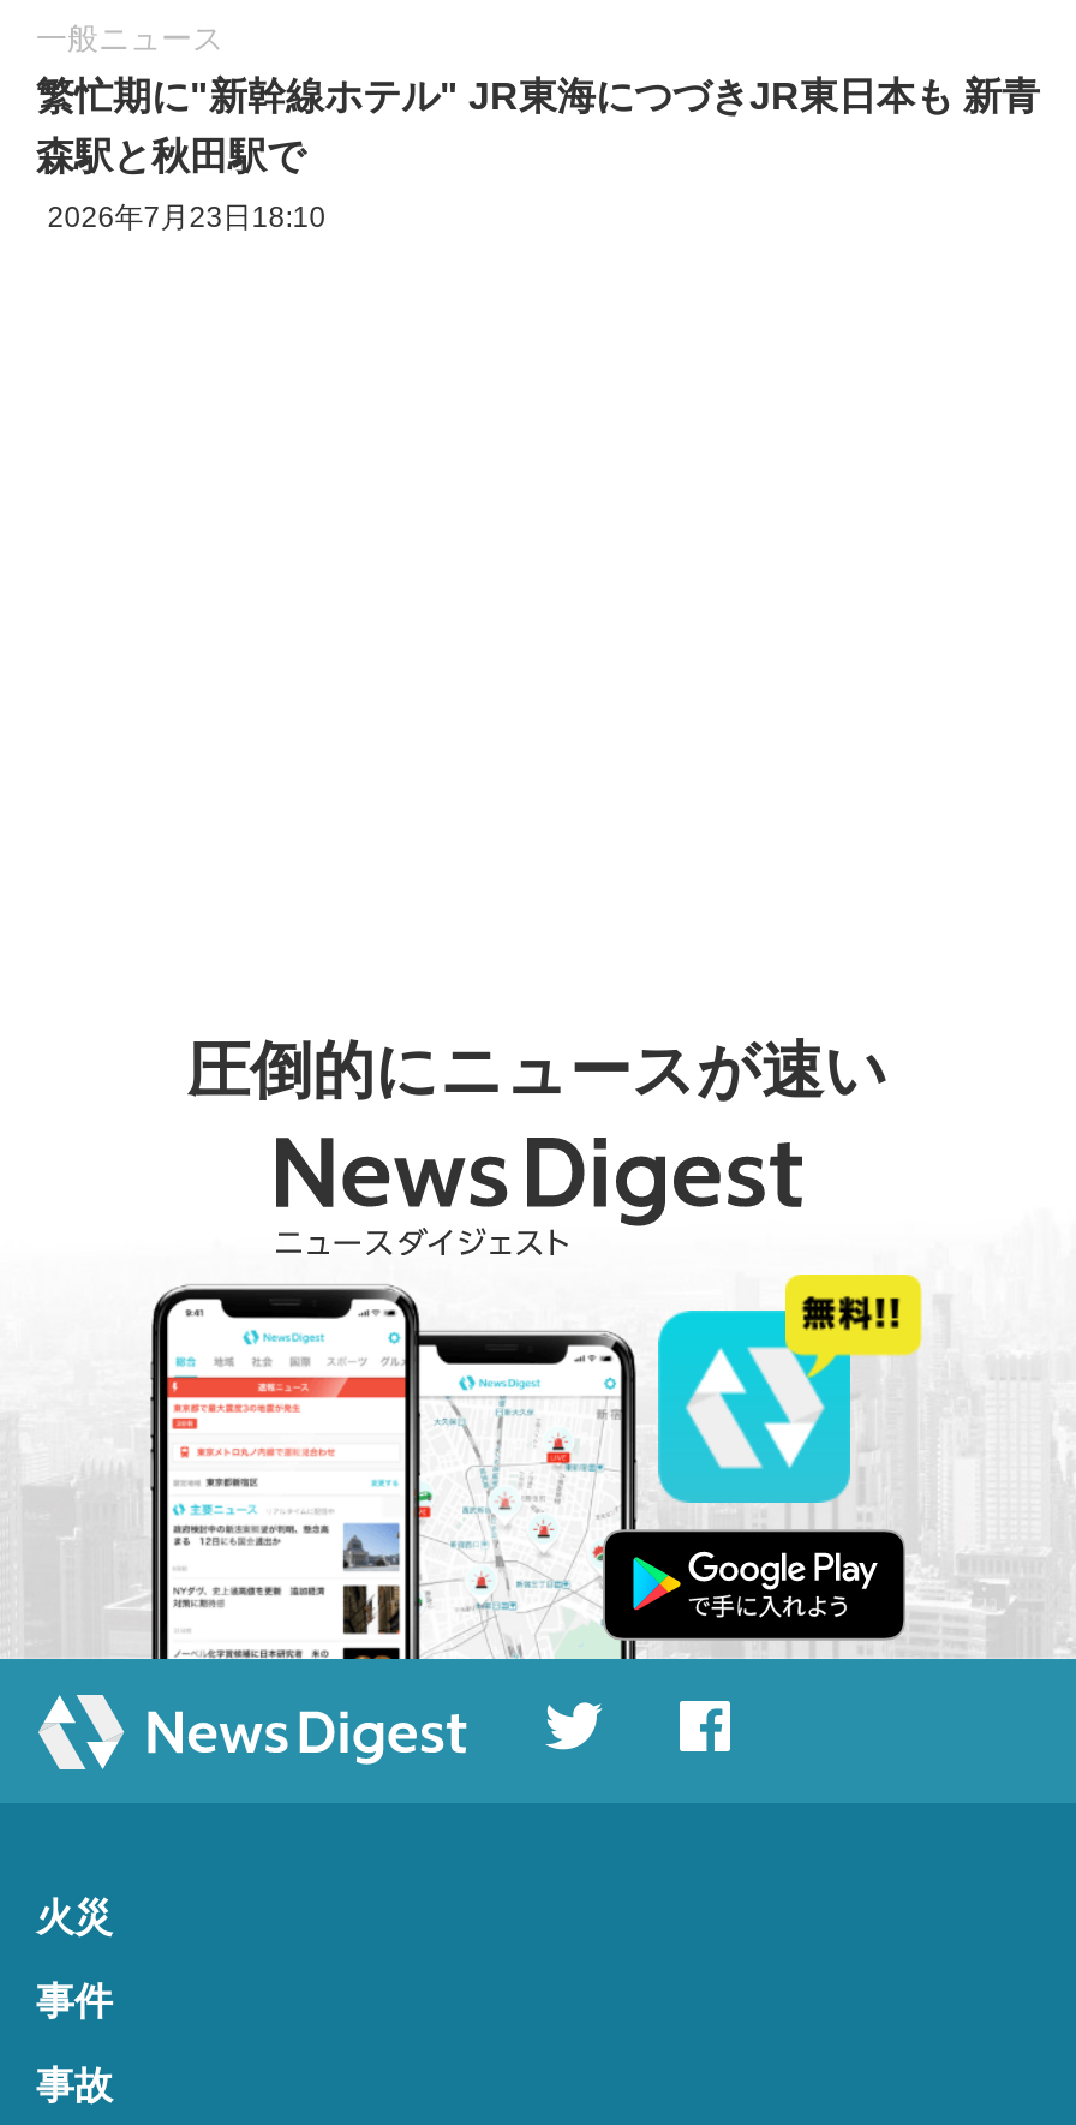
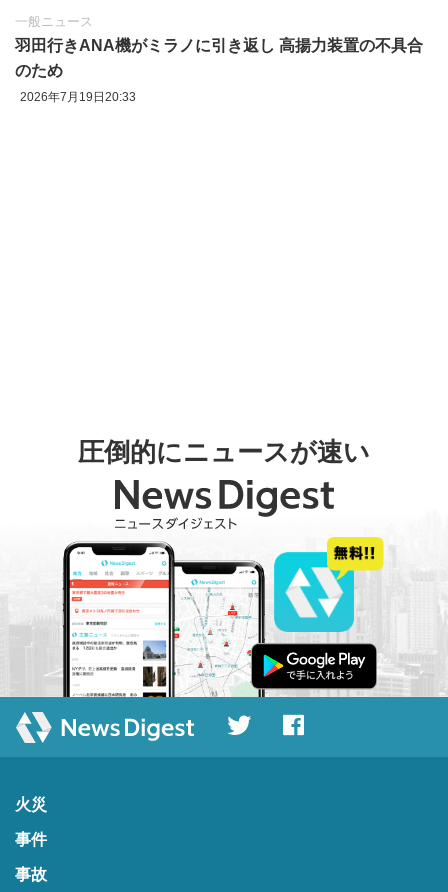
[36,74,1040,115] 繁忙期に"新幹線ホテル" JR東海につづきJR東日本も 新青 -> [15,37,423,54] 羽田行きANA機がミラノに引き返し 高揚力装置の不具合
[36,134,305,175] 森駅と秋田駅で -> [15,62,63,79] のため
[48,201,326,234] 2026年7月23日18:10 -> [20,90,136,104] 2026年7月19日20:33

